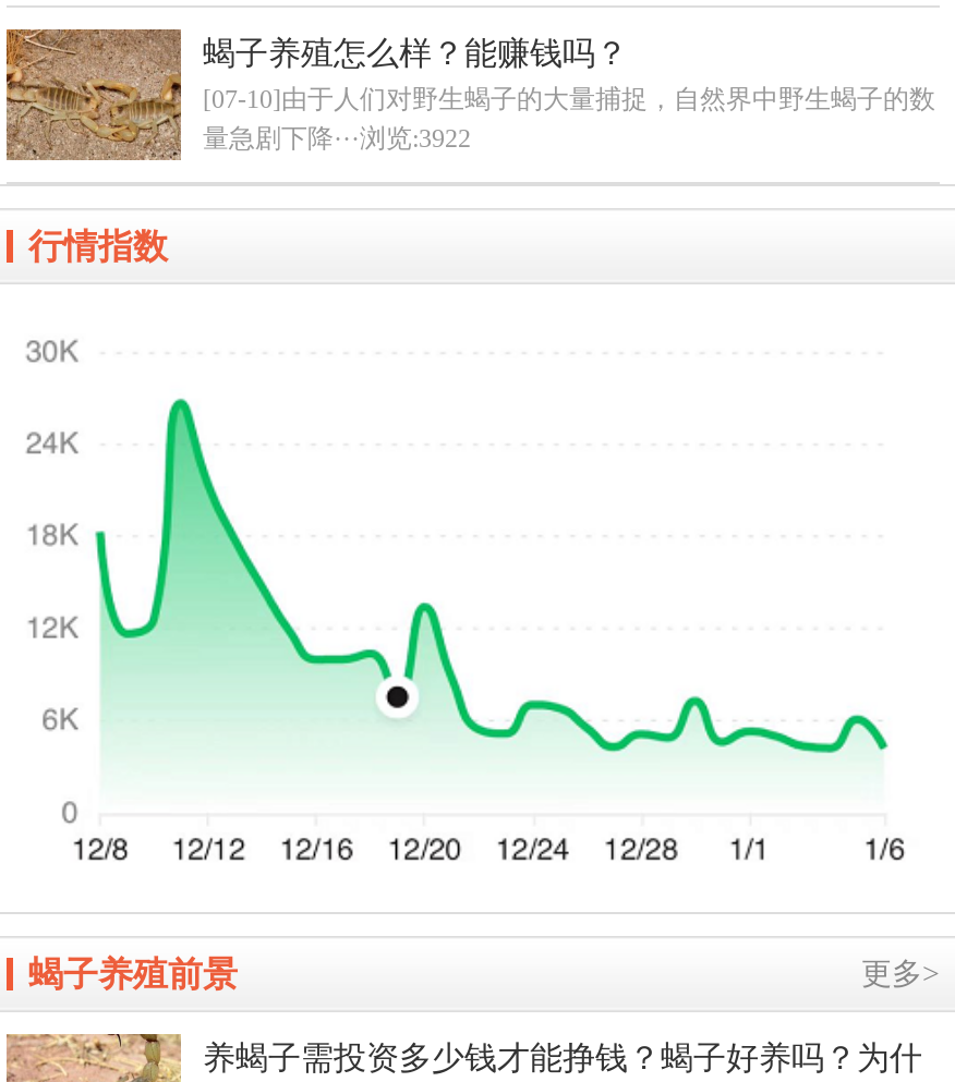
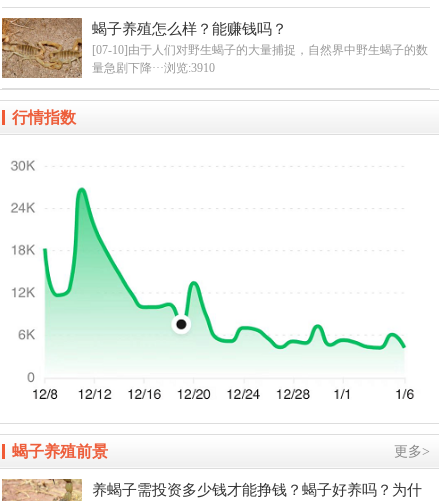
[203,123,471,154] 量急剧下降···浏览:3922 -> [92,61,215,75] 量急剧下降···浏览:3910

